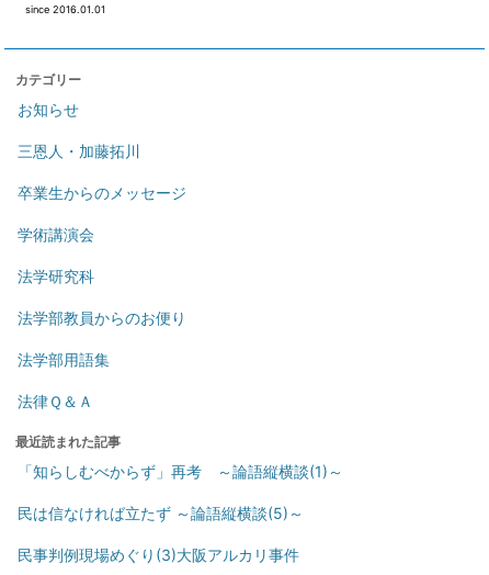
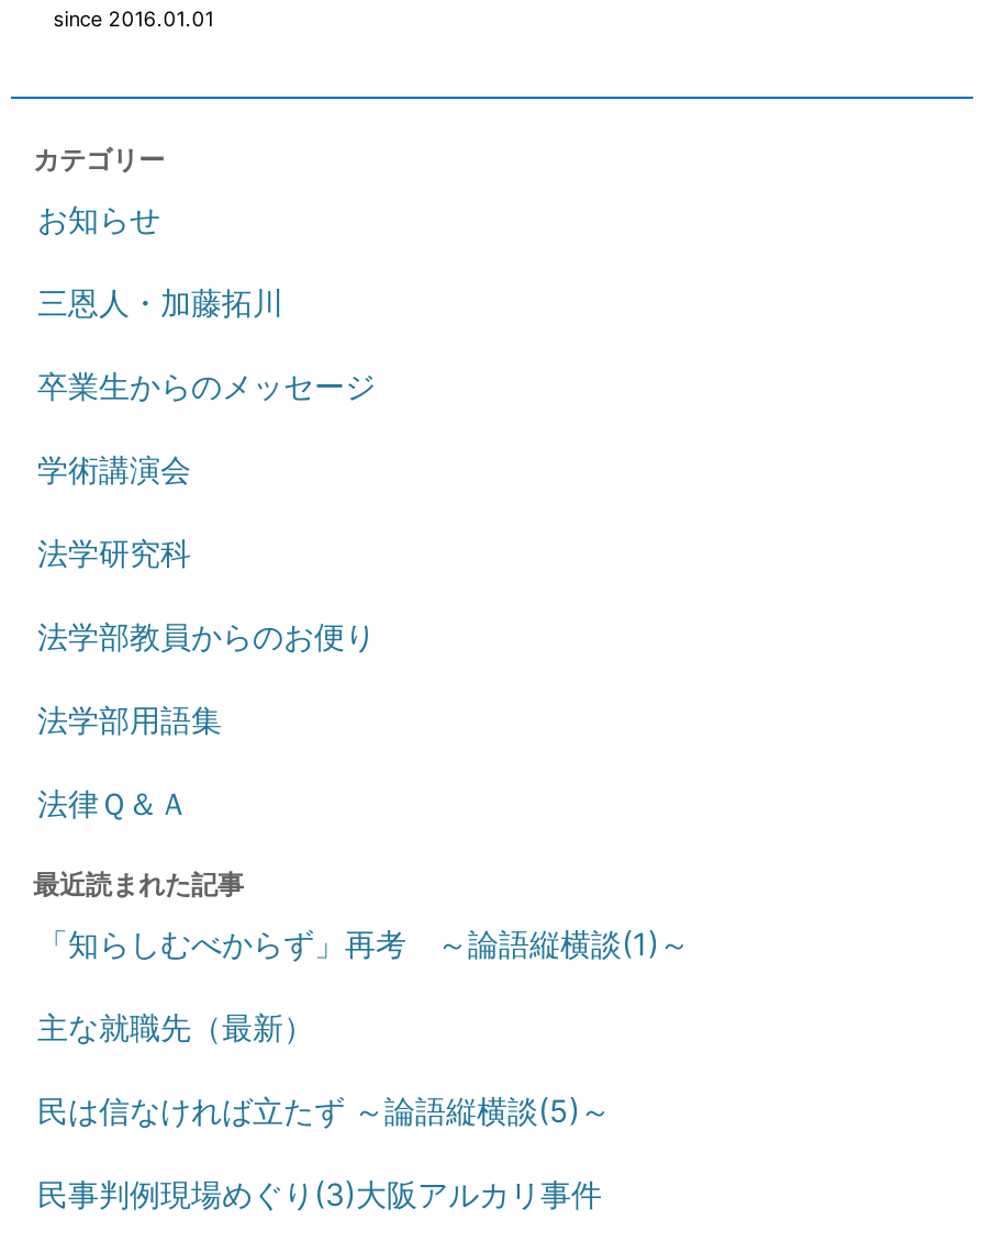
none -> [37,1008,314,1046] 主な就職先（最新）

